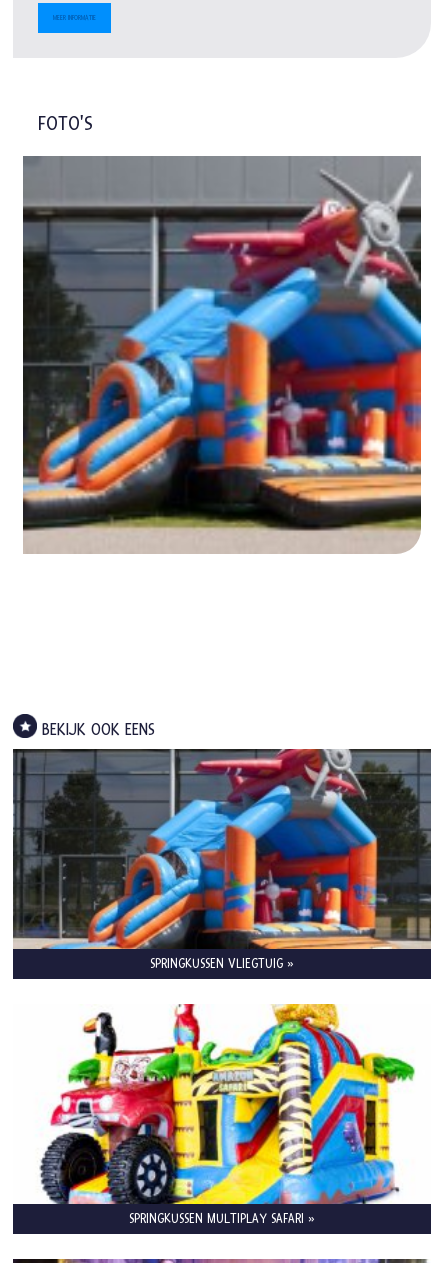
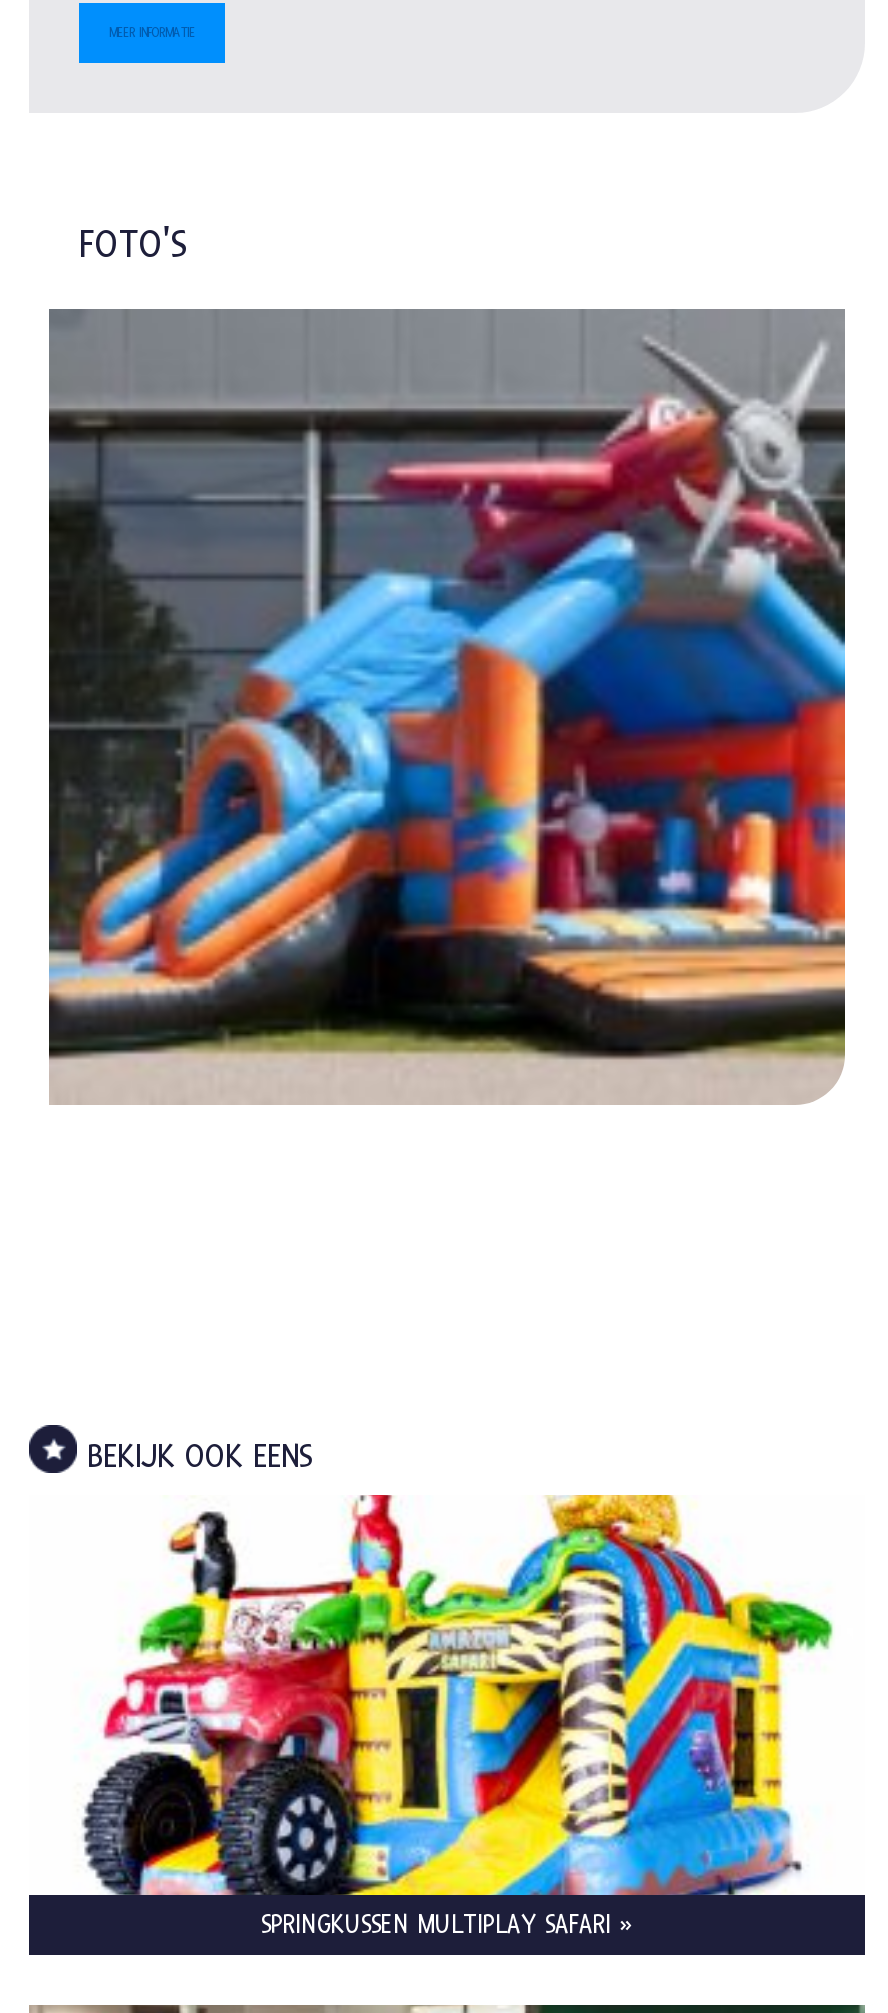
[12,748,432,972] [image] | SPRINGKUSSEN VLIEGTUIG » -> none

